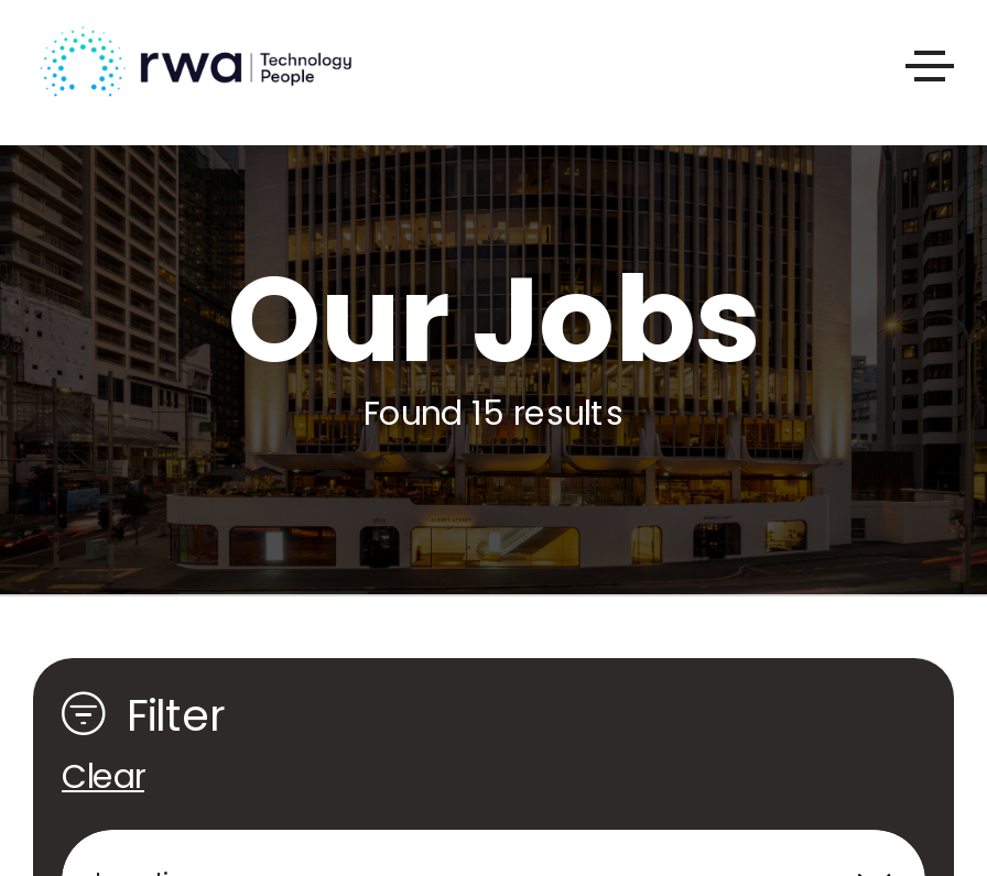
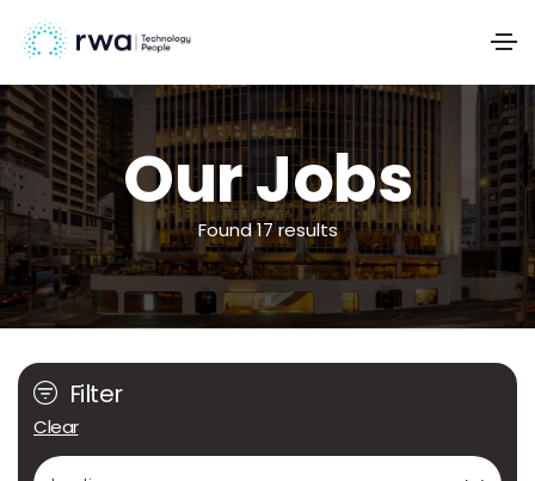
[364,390,623,436] Found 15 results -> [198,217,337,242] Found 17 results

